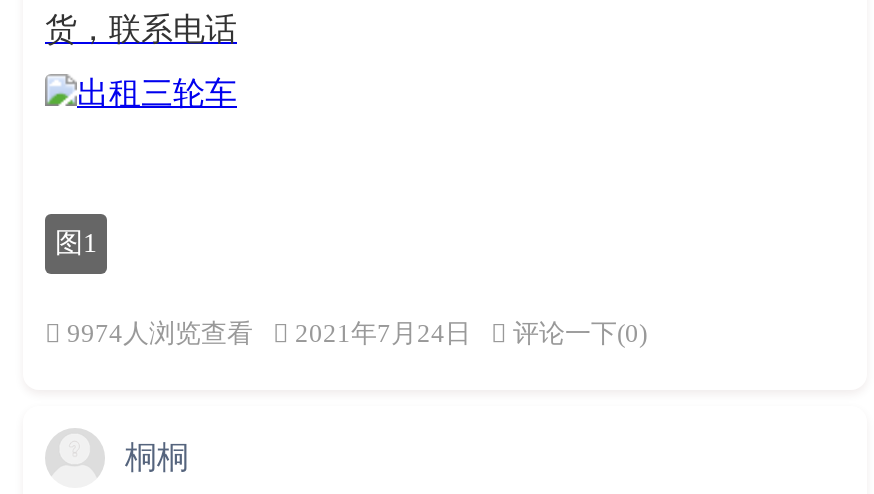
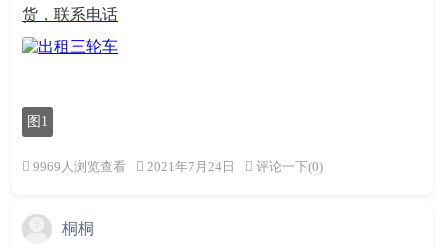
[67,317,647,347] 9974人浏览查看 2021年7月24日 评论一下(0) -> [33,159,323,174] 9969人浏览查看 2021年7月24日 评论一下(0)

